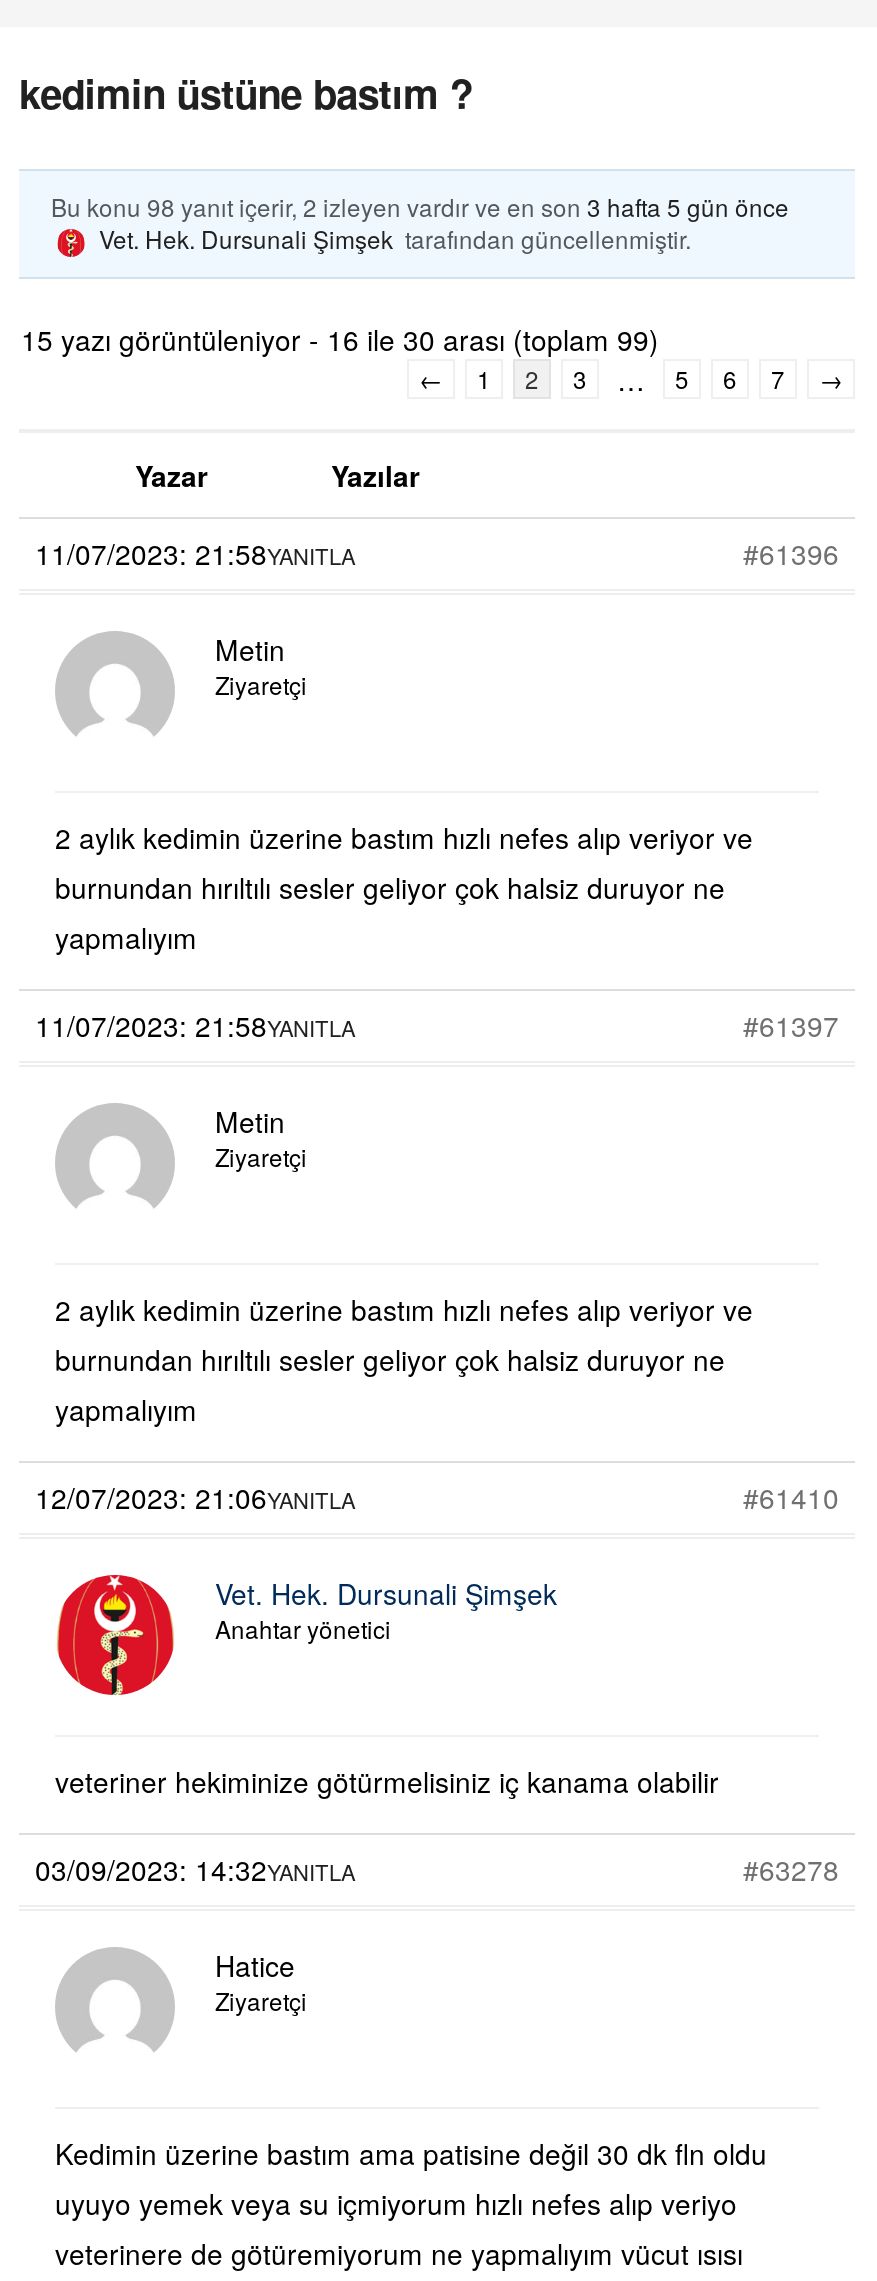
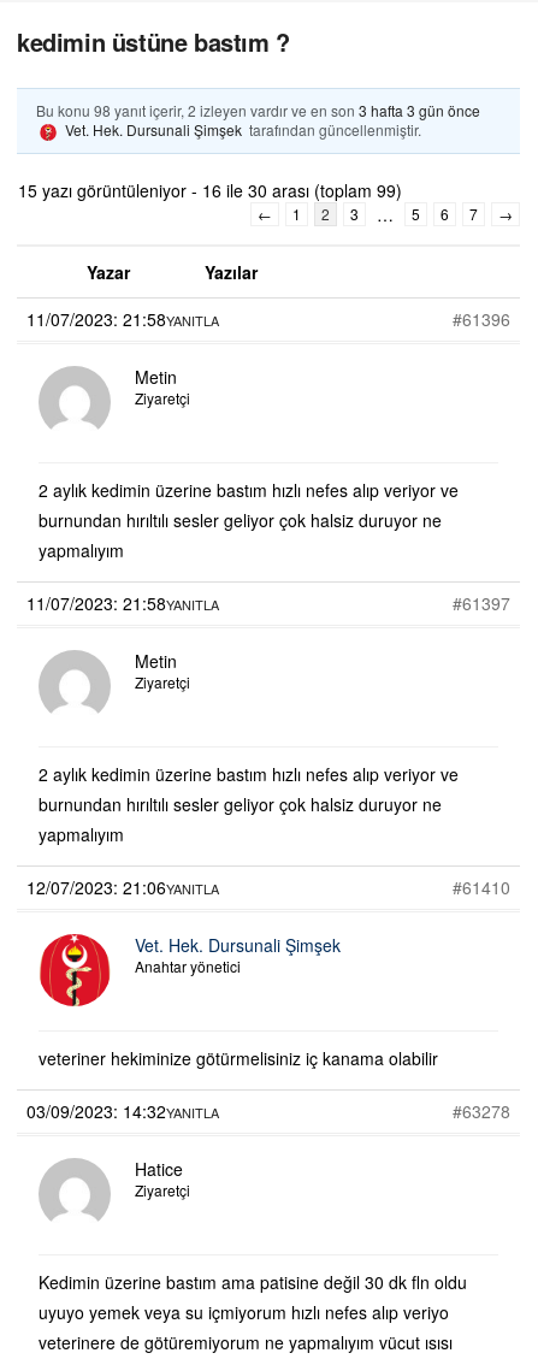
[51,189,789,223] Bu konu 98 yanıt içerir, 2 izleyen vardır ve en son 3 hafta 5 gün önce -> [36,100,480,120] Bu konu 98 yanıt içerir, 2 izleyen vardır ve en son 3 hafta 3 gün önce

